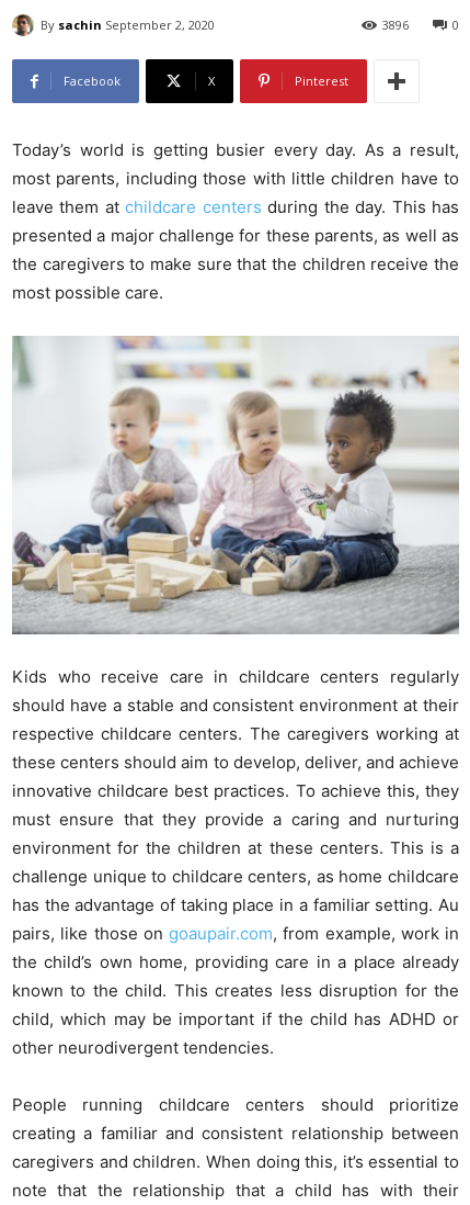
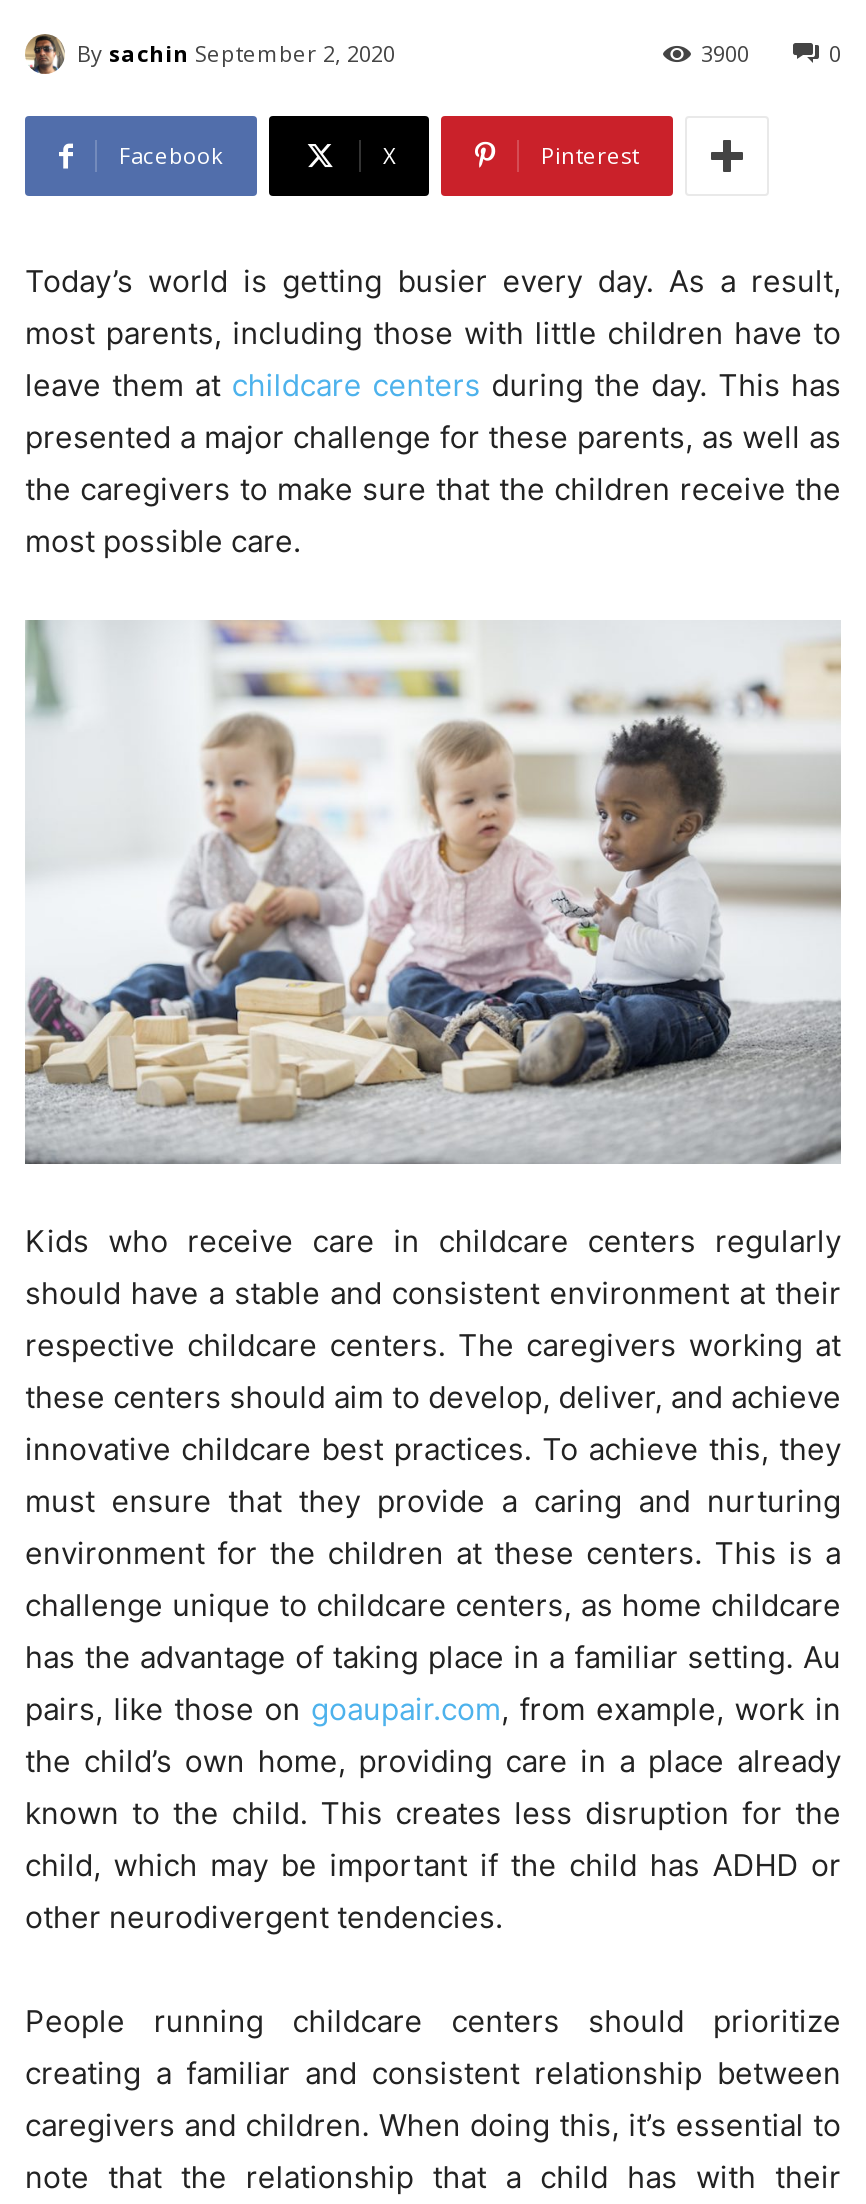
[382,17,409,33] 3896 -> [701,38,749,68] 3900

